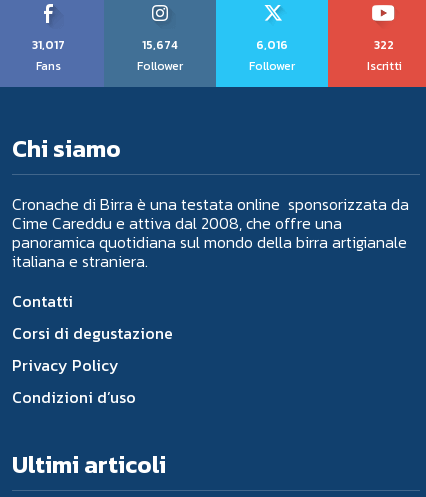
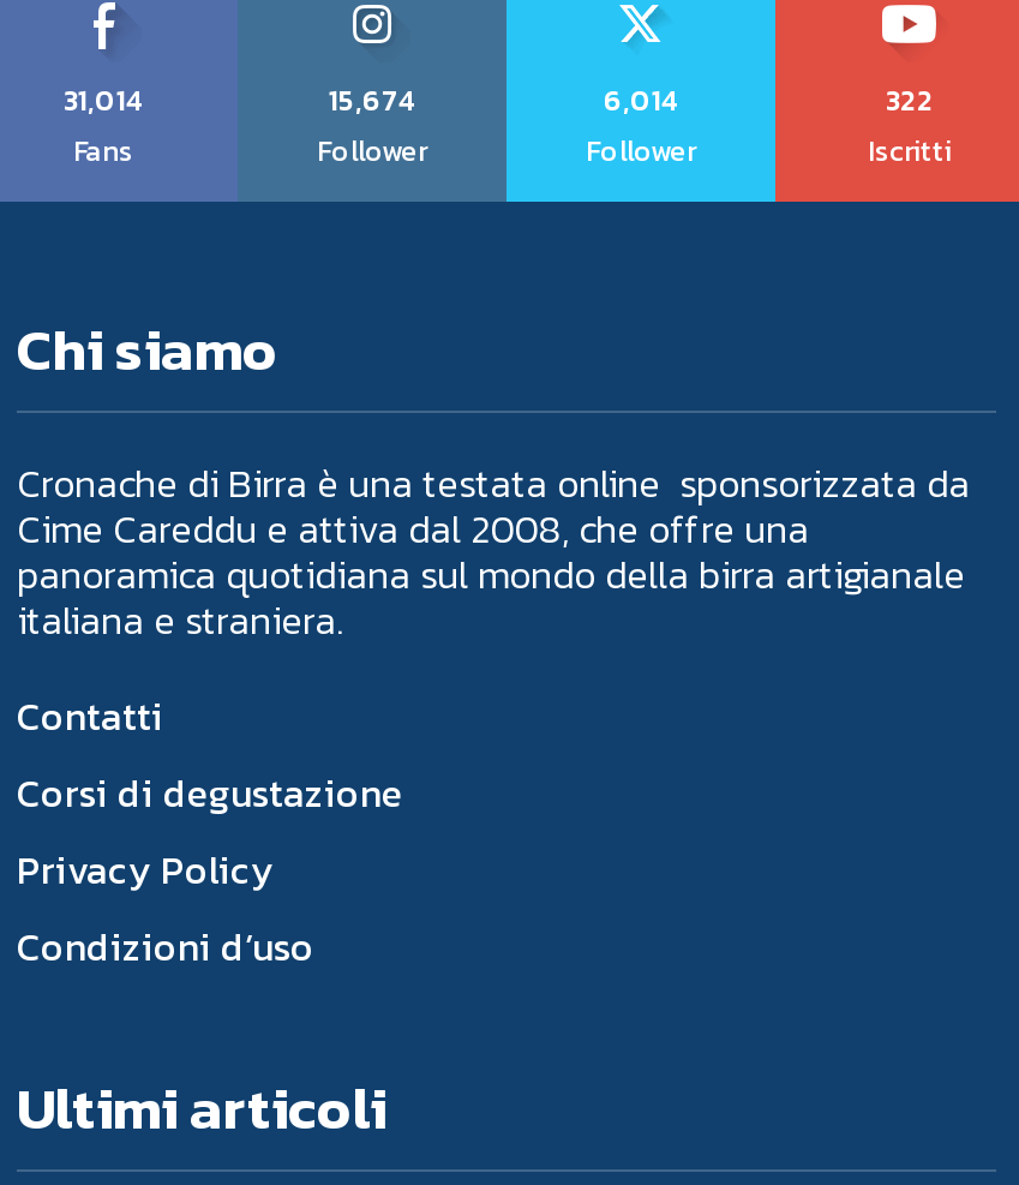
[31,36,64,54] 31,017 -> [64,80,143,123] 31,014
[256,36,288,54] 6,016 -> [604,80,678,123] 6,014

